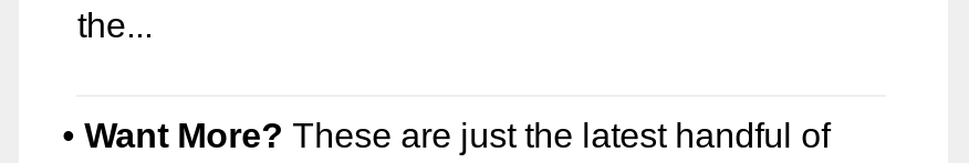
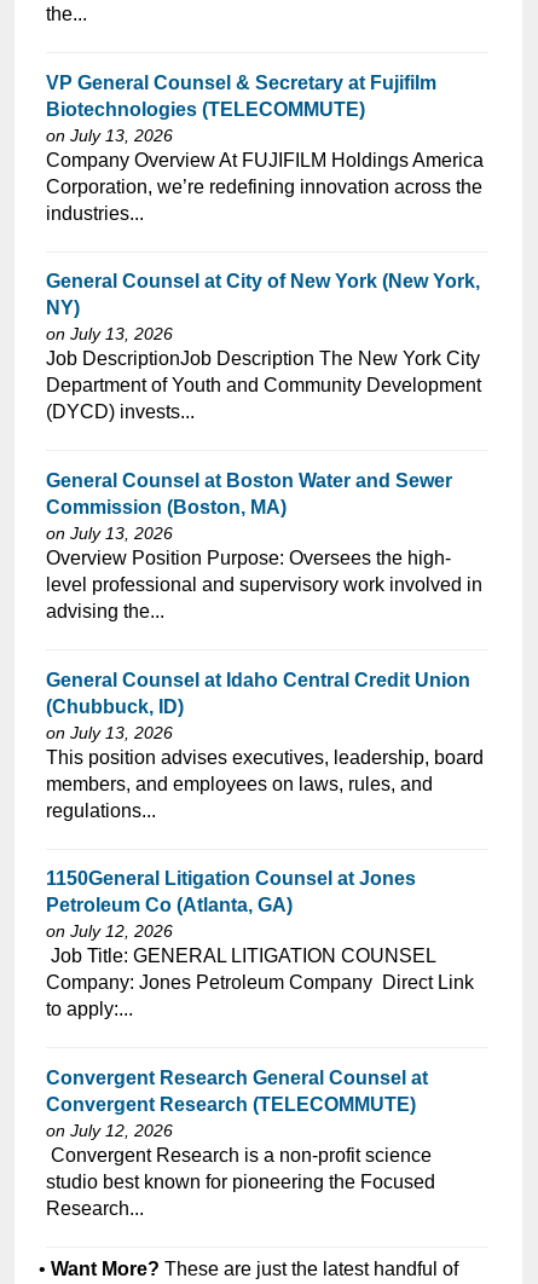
none -> [46,72,484,1219] VP General Counsel & Secretary at Fujifilm | Biotechnologies (TELECOMMUTE) | on July 13, 2026 | ‌‌‌‌‌‌‌‌‌‌‌‌‌‌‌‌‌‌‌‌Company Overview At FUJIFILM Holdings America | Corporation, we’re redefining innovation across the | industries... | General Counsel at City of New York (New York, | NY) | on July 13, 2026 | ‌‌‌‌‌‌‌‌‌‌‌‌‌‌‌‌‌‌Job DescriptionJob Description The New York City | Department of Youth and Community Development | (DYCD) invests... | General Counsel at Boston Water and Sewer | Commission (Boston, MA) | on July 13, 2026 | ‌‌‌‌‌‌‌‌‌‌‌‌‌‌‌‌‌‌Overview Position Purpose: Oversees the high- | level professional and supervisory work involved in | advising the... | General Counsel at Idaho Central Credit Union | (Chubbuck, ID) | on July 13, 2026 | ‌‌‌‌‌‌‌‌‌‌‌‌‌‌‌‌‌‌‌This position advises executives, leadership, board | members, and employees on laws, rules, and | regulations... | 1150General Litigation Counsel at Jones | Petroleum Co (Atlanta, GA) | on July 12, 2026 | ‌‌‌‌‌‌‌‌‌‌‌‌‌‌‌‌‌‌ Job Title: GENERAL LITIGATION COUNSEL | Company: Jones Petroleum Company Direct Link | to apply:... | Convergent Research General Counsel at | Convergent Research (TELECOMMUTE) | on July 12, 2026 | ‌‌‌‌‌‌‌‌‌‌‌‌‌‌‌‌‌‌‌‌ Convergent Research is a non-profit science | studio best known for pioneering the Focused | Research...

